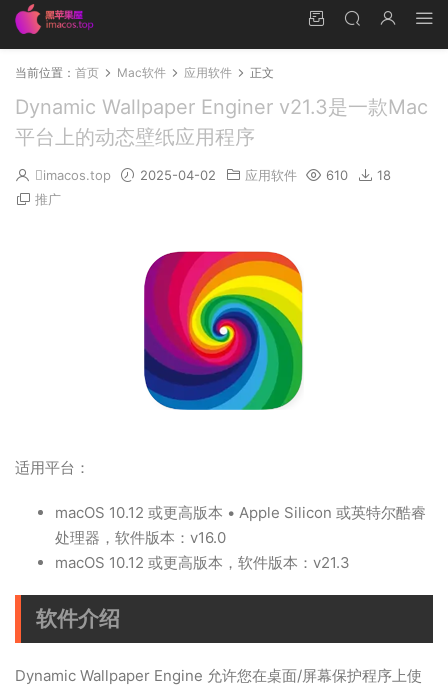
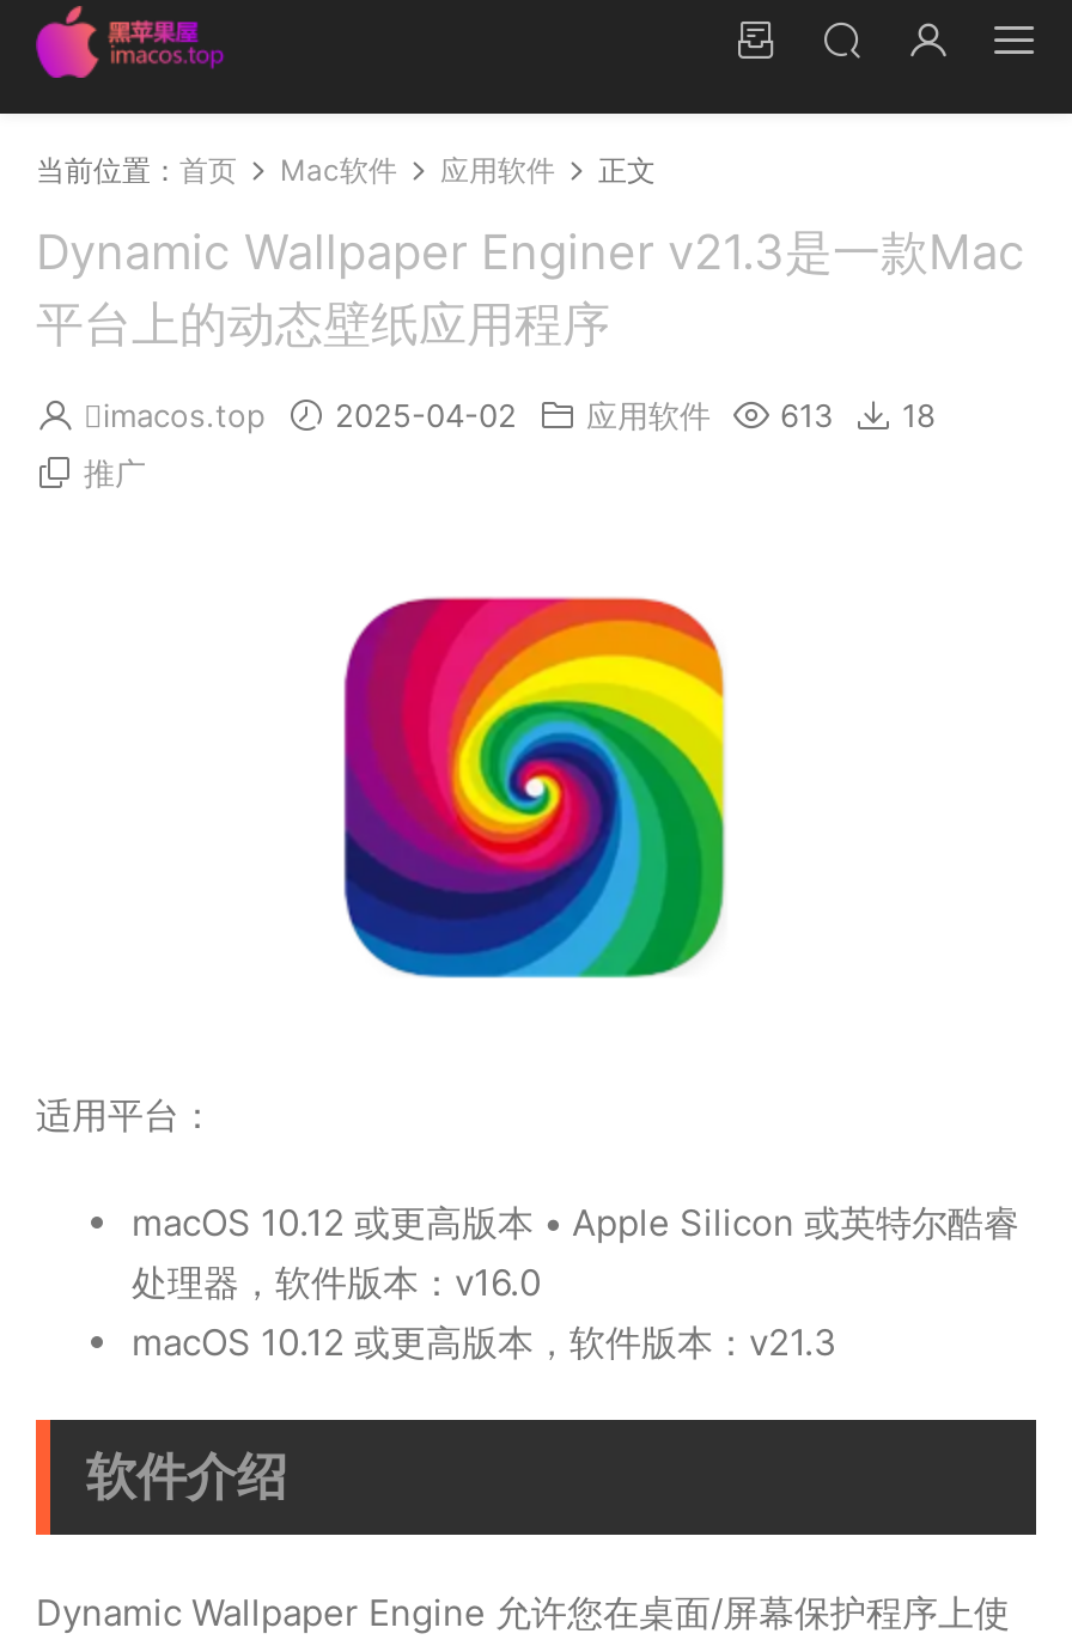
[322,167,348,183] 610 -> [770,396,833,434] 613

